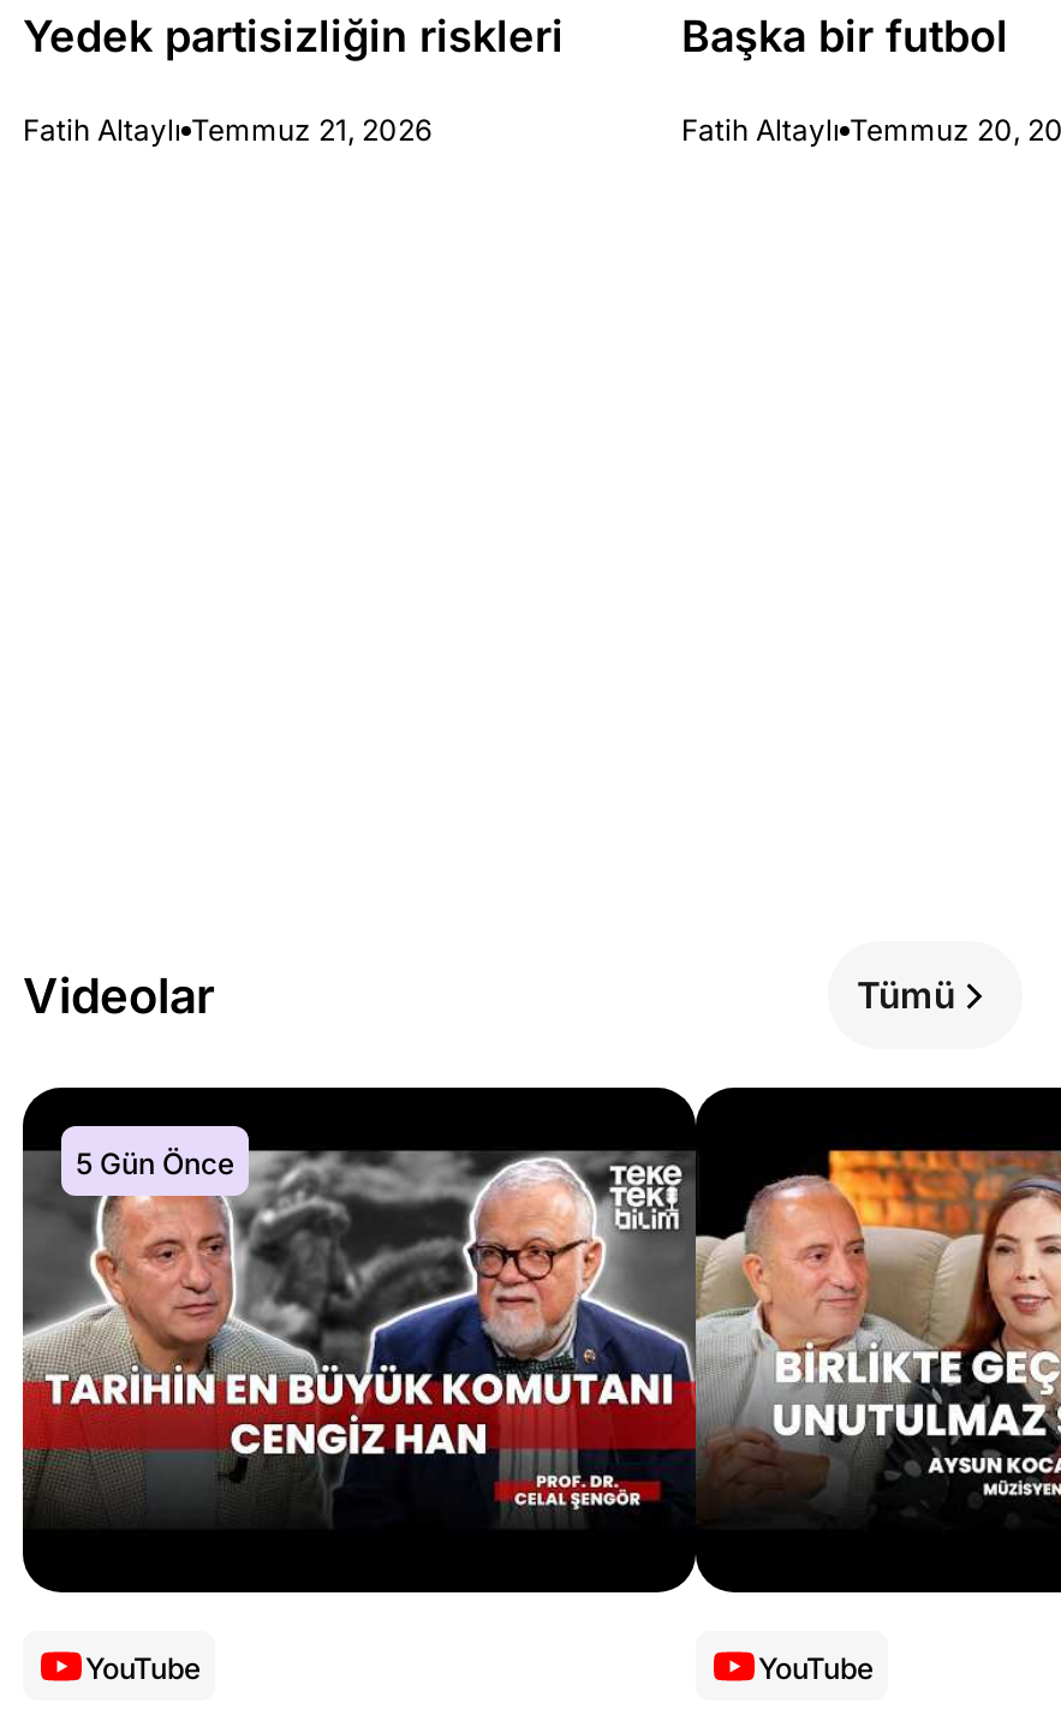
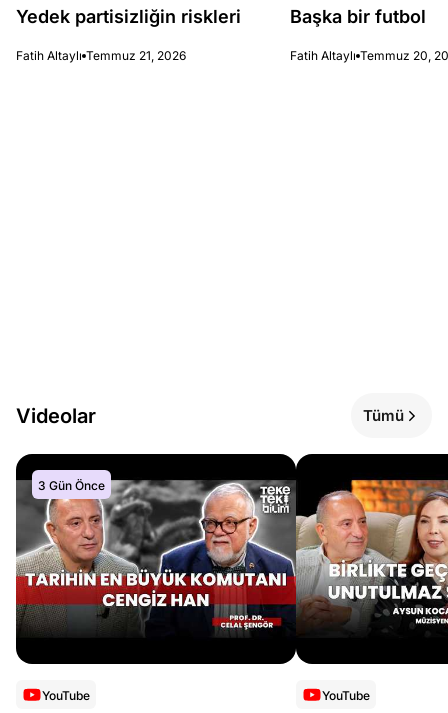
[76,1145,234,1181] 5 Gün Önce -> [38,478,105,493] 3 Gün Önce

